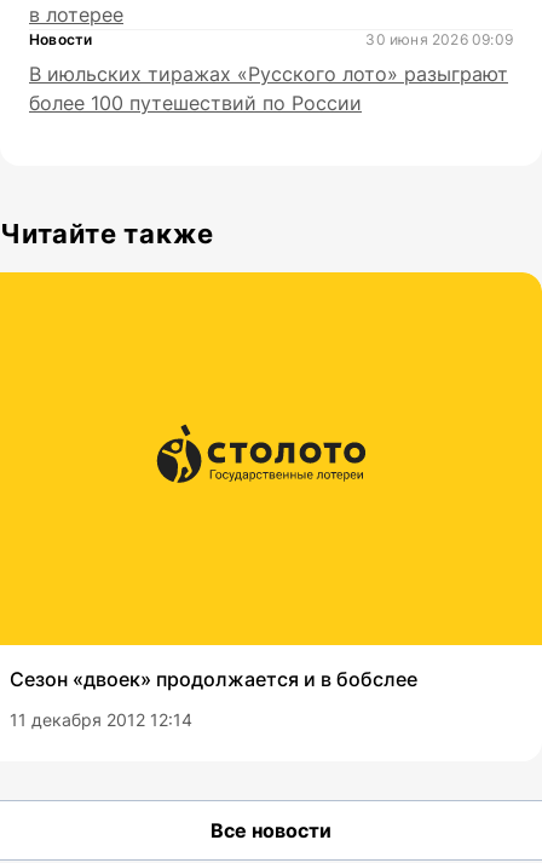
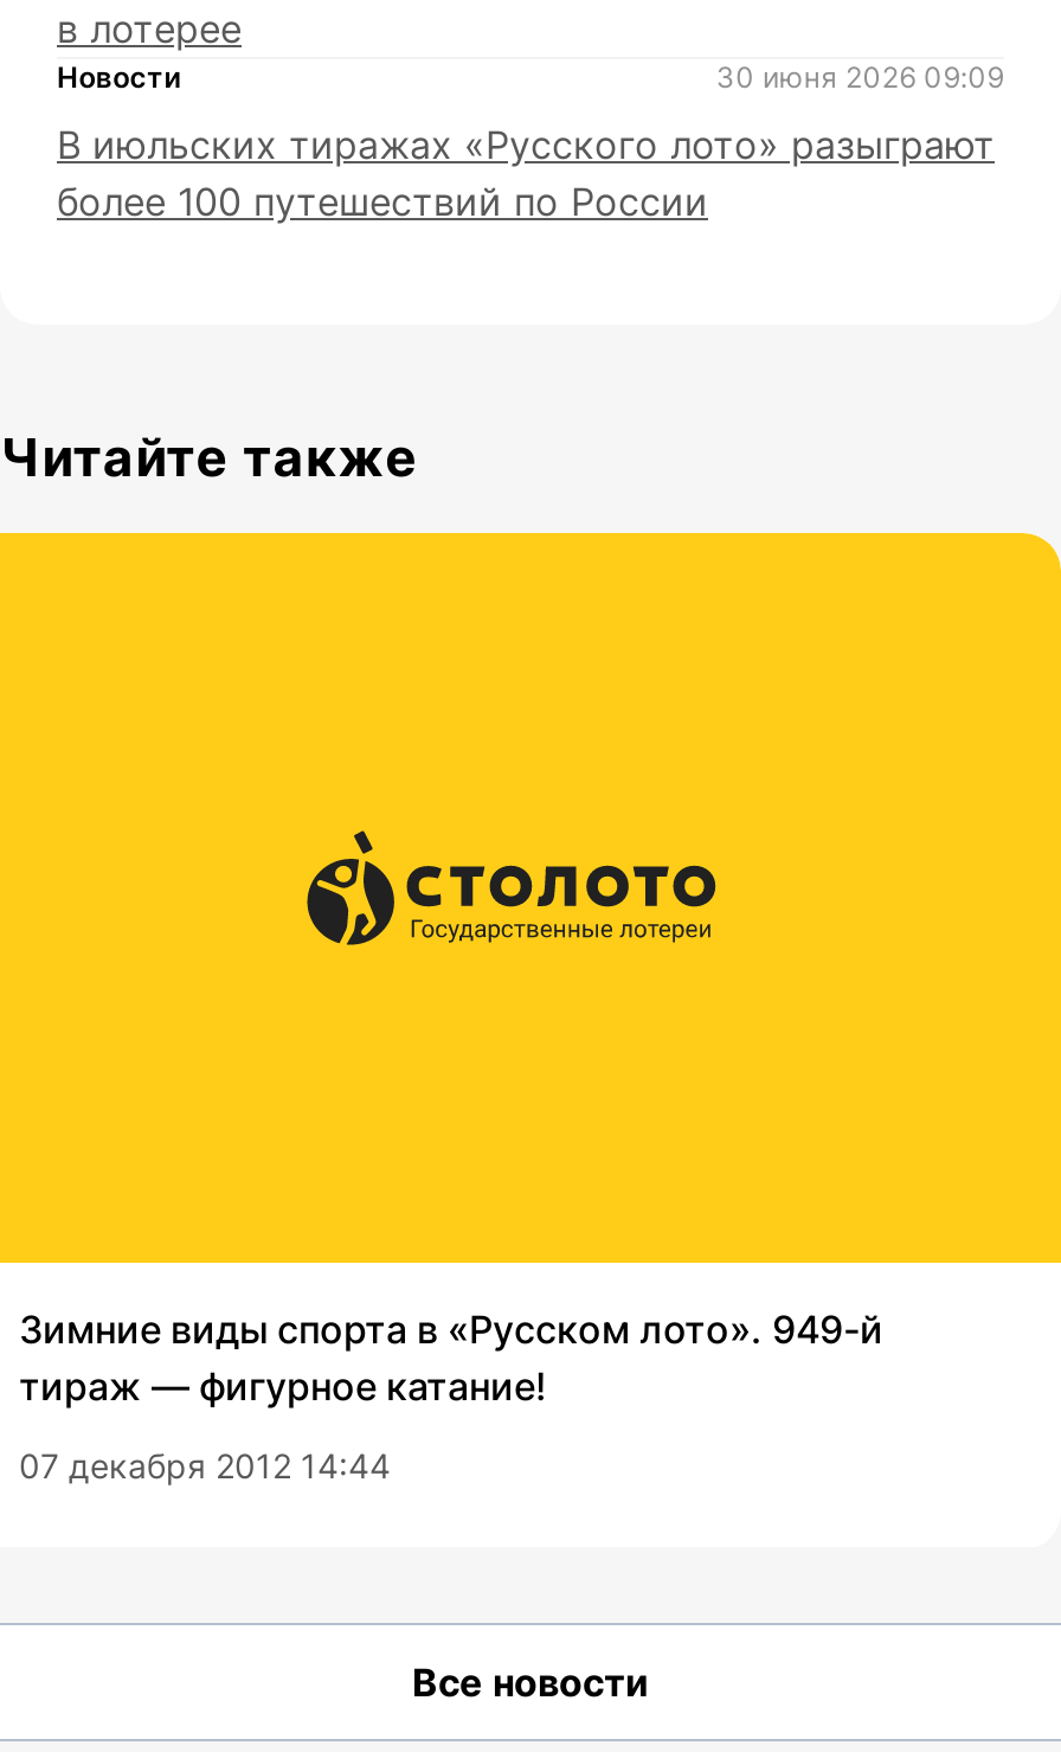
[10,667,417,691] Сезон «двоек» продолжается и в бобслее -> [19,1306,883,1410] Зимние виды спорта в «Русском лото». 949-й | тираж — фигурное катание!
[10,709,192,730] 11 декабря 2012 12:14 -> [19,1445,391,1486] 07 декабря 2012 14:44

